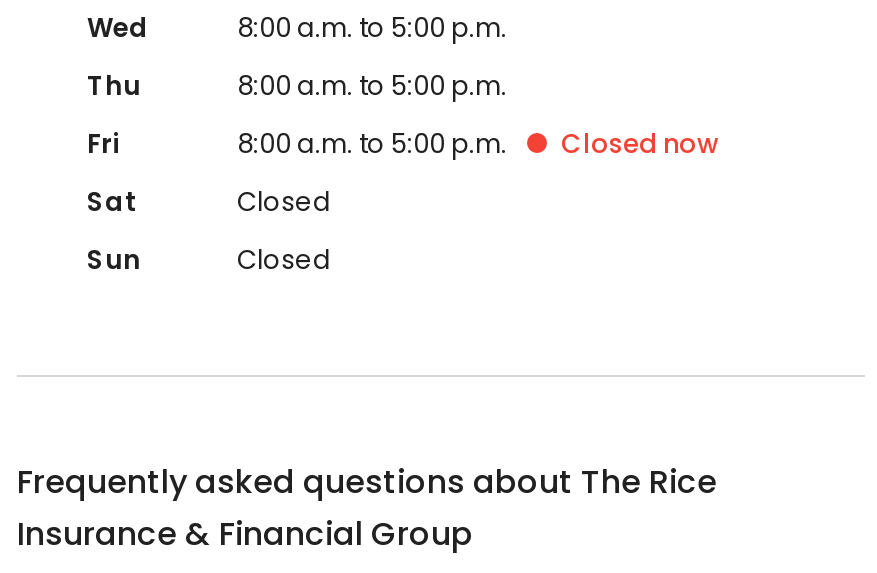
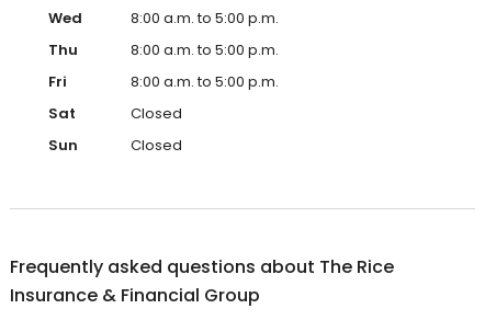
[561,125,719,163] Closed now -> none

